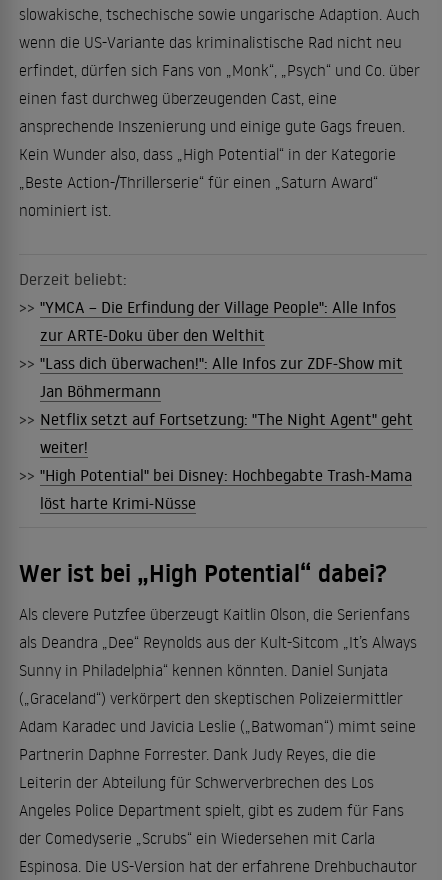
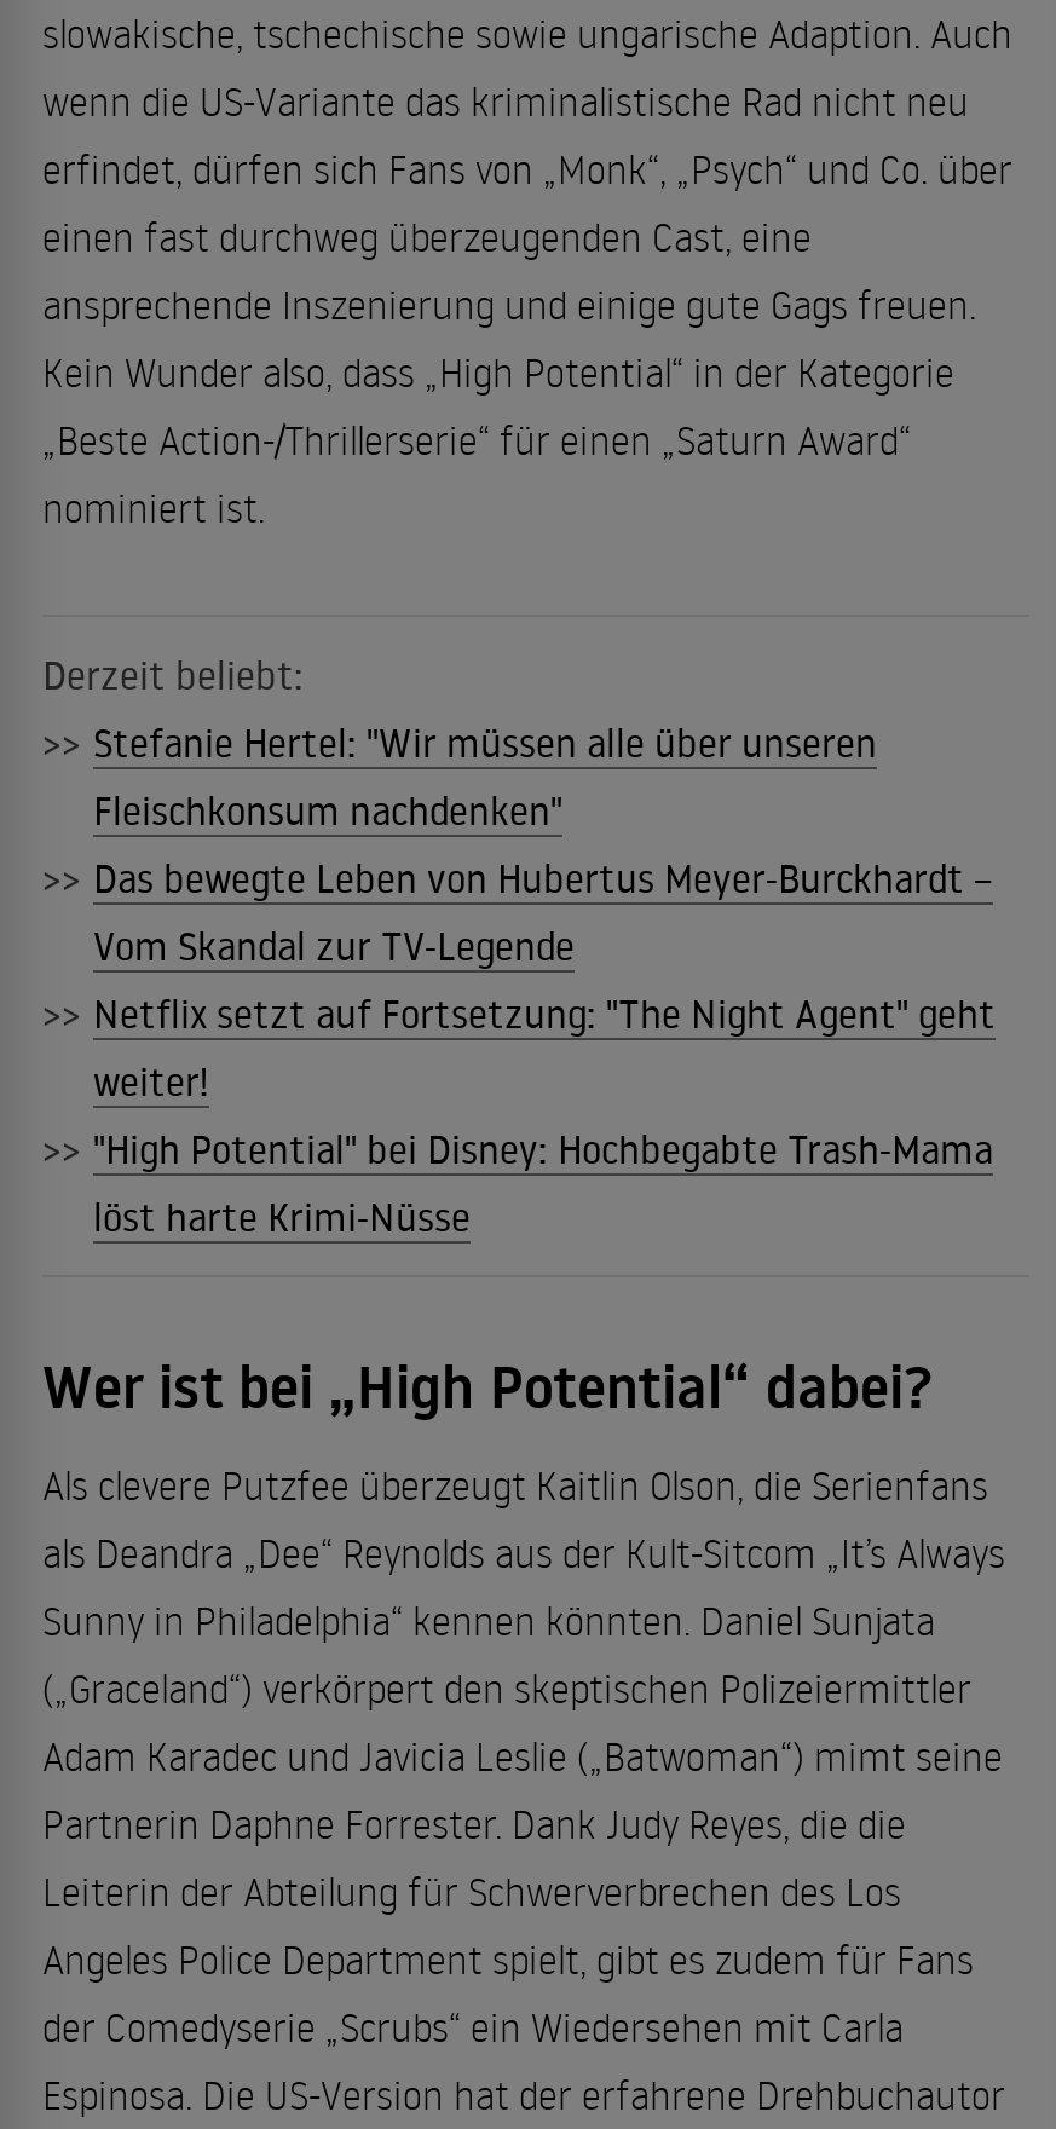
[19,297,403,401] >> "YMCA – Die Erfindung der Village People": Alle Infos | zur ARTE-Doku über den Welthit | >> "Lass dich überwachen!": Alle Infos zur ZDF-Show mit | Jan Böhmermann -> [42,718,993,969] >> Stefanie Hertel: "Wir müssen alle über unseren | Fleischkonsum nachdenken" | >> Das bewegte Leben von Hubertus Meyer-Burckhardt – | Vom Skandal zur TV-Legende

